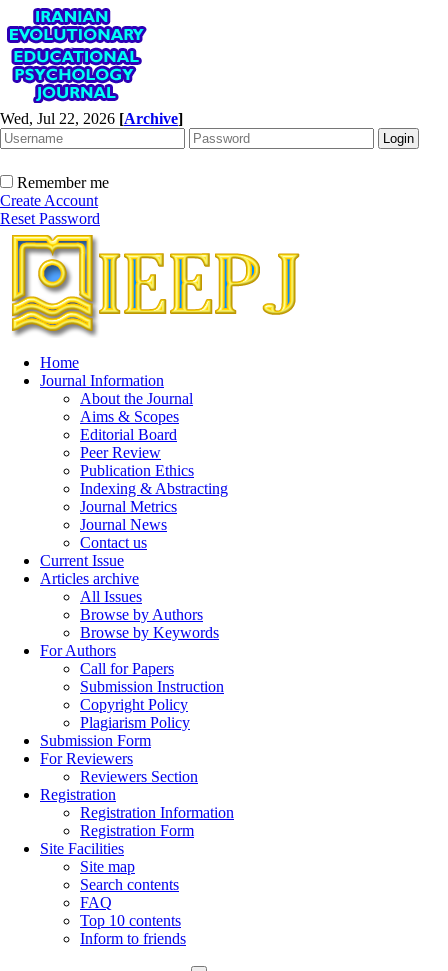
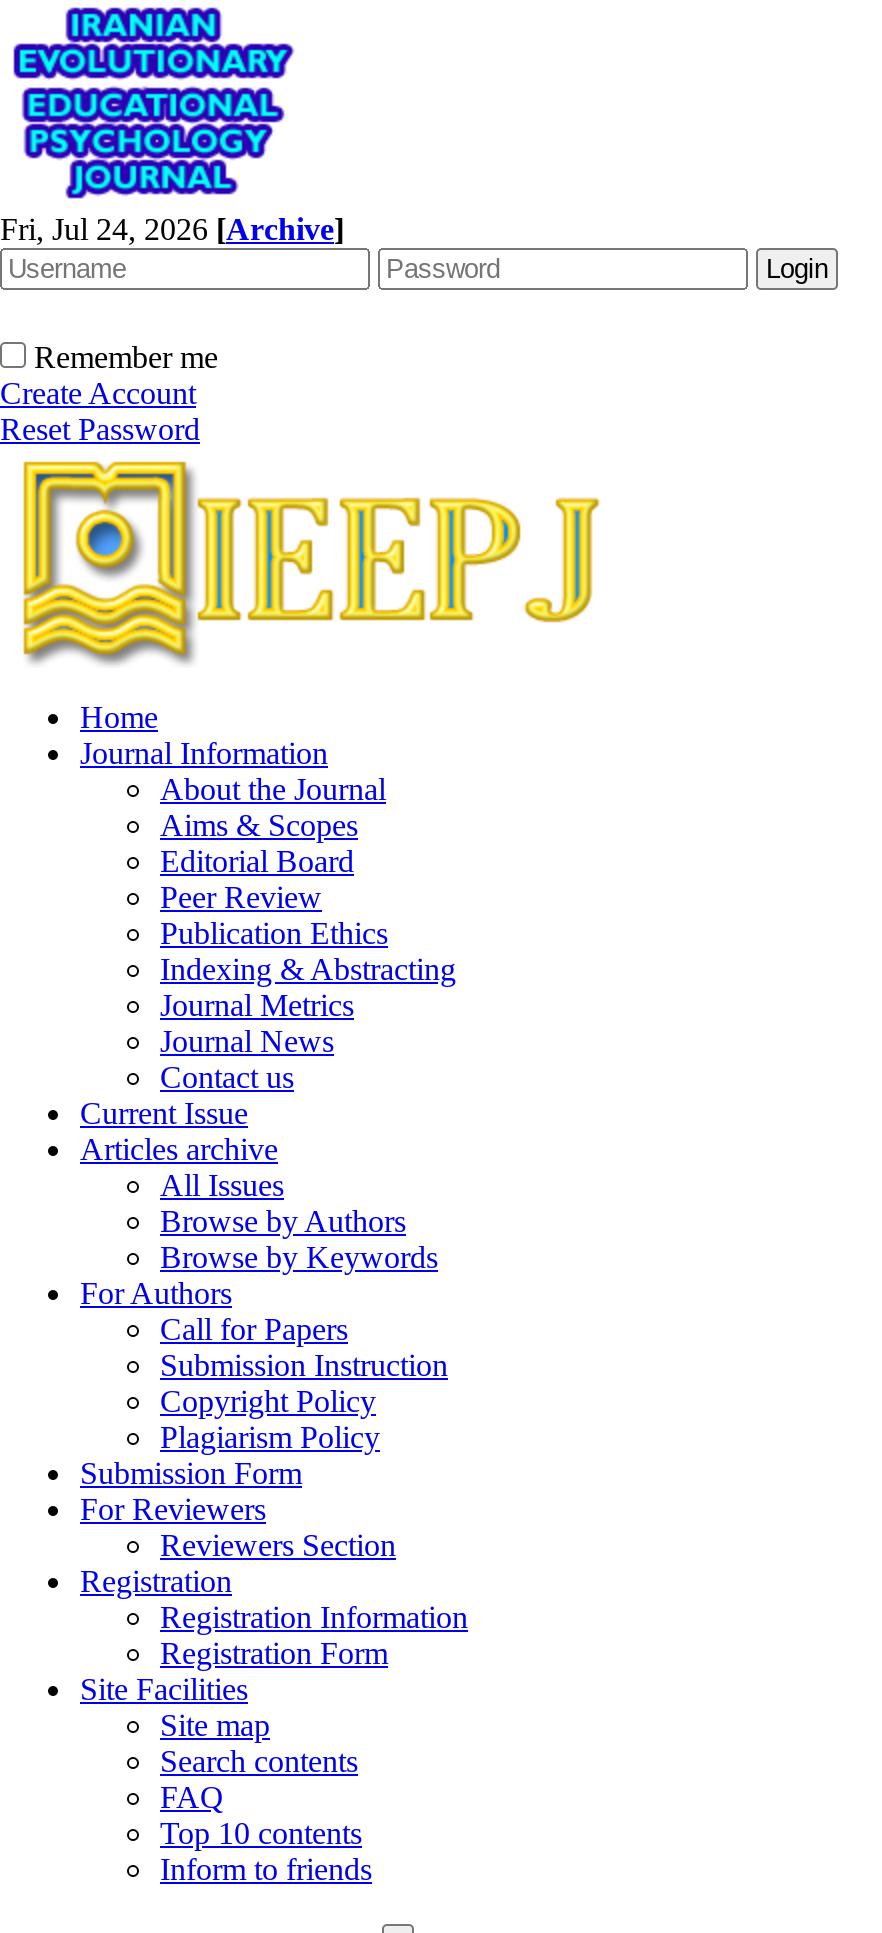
[0,110,183,127] Wed, Jul 22, 2026 [Archive] -> [0,212,344,246] Fri, Jul 24, 2026 [Archive]

